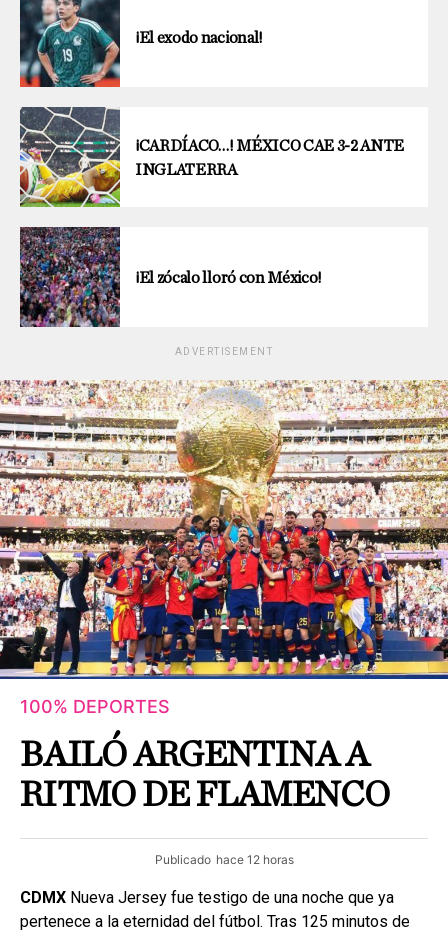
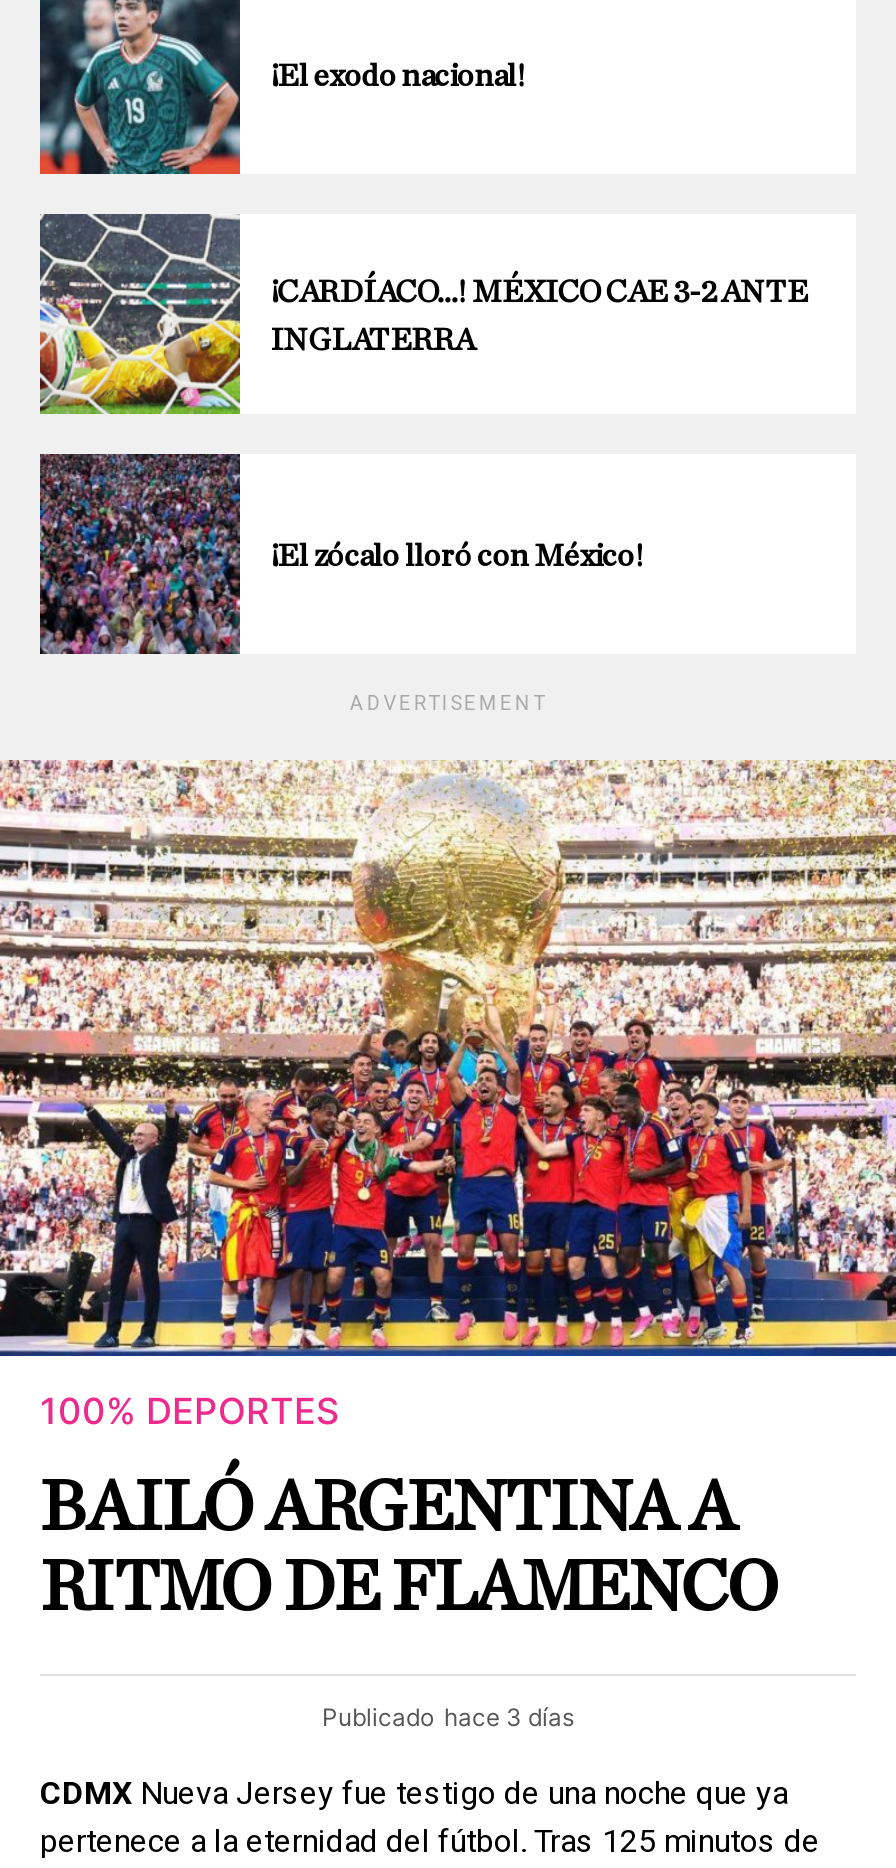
[154,852,293,867] Publicado hace 12 horas -> [322,1703,574,1733] Publicado hace 3 días

